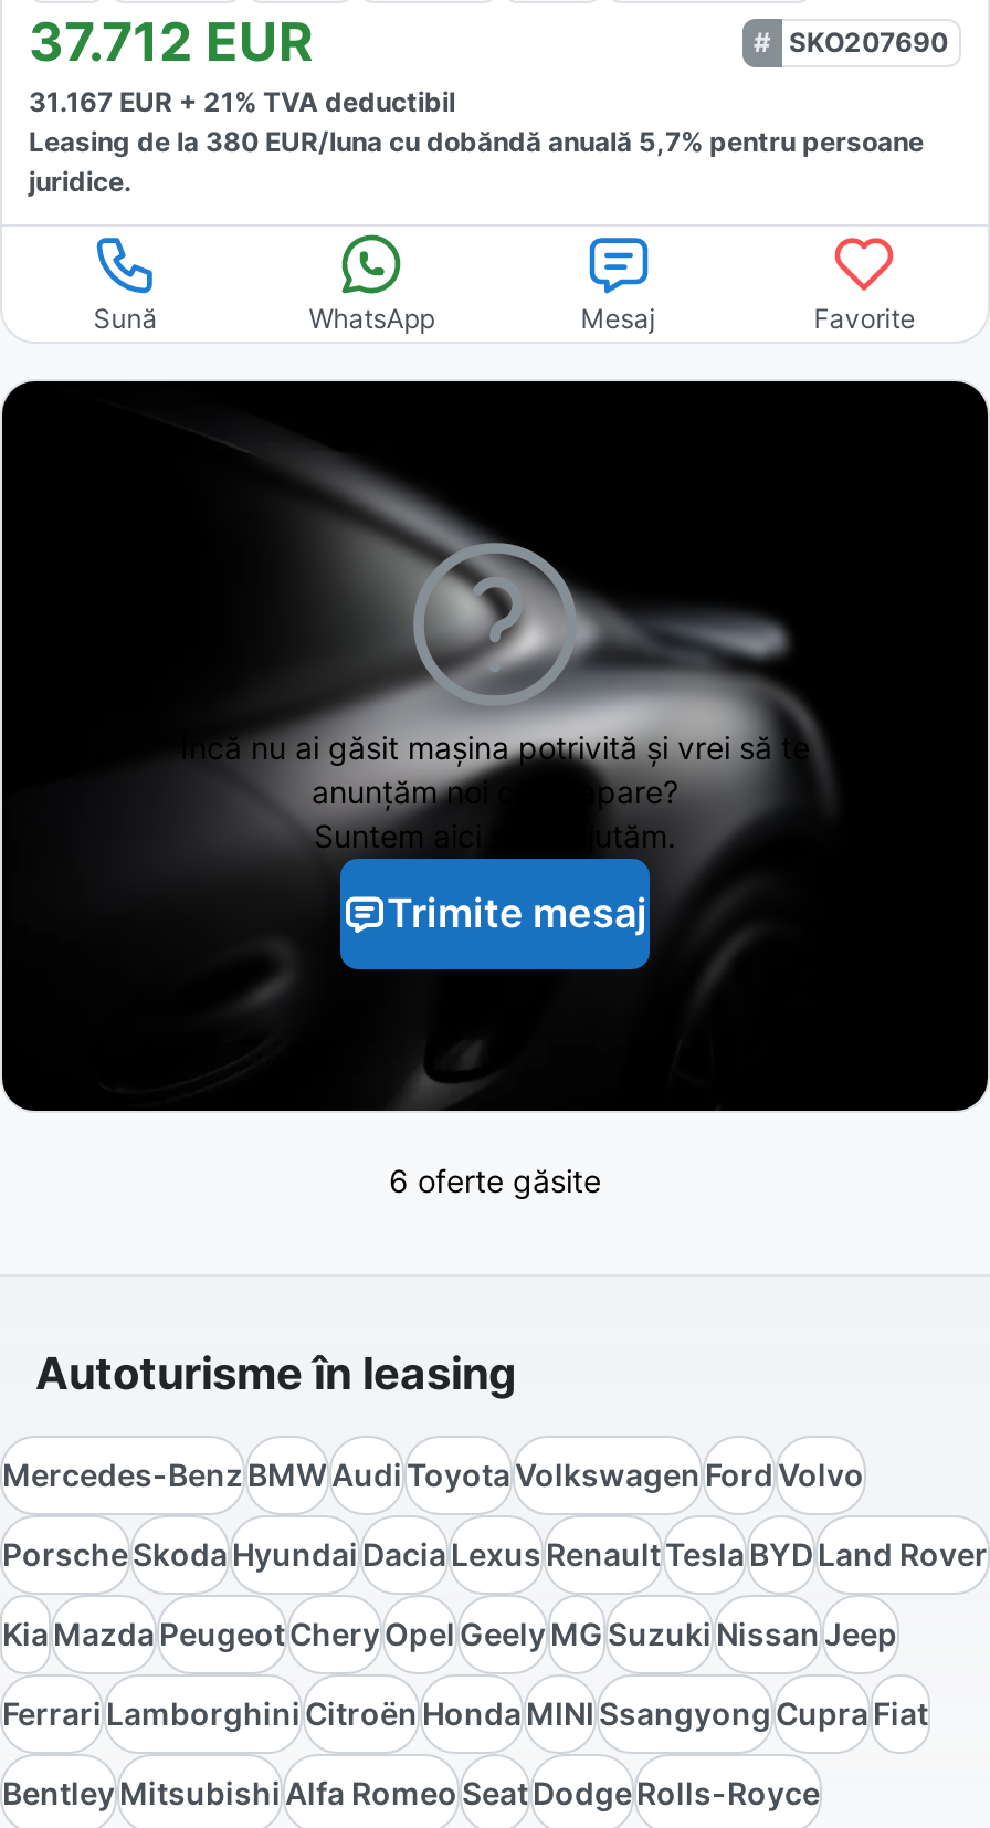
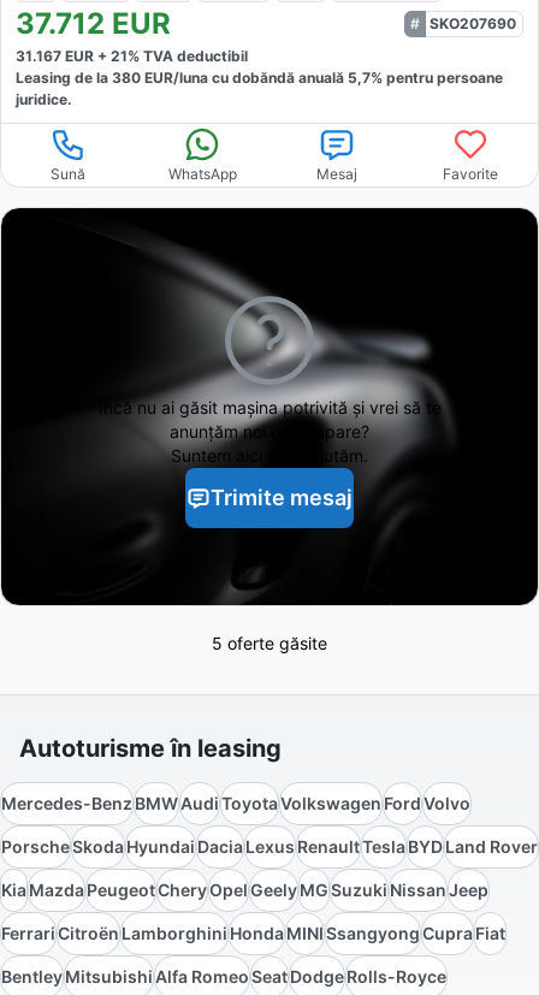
[389,1162,601,1199] 6 oferte găsite -> [212,632,327,653] 5 oferte găsite
[2,1694,928,1732] Ferrari Lamborghini Citroën Honda MINI Ssangyong Cupra Fiat -> [1,922,505,943] Ferrari Citroën Lamborghini Honda MINI Ssangyong Cupra Fiat

